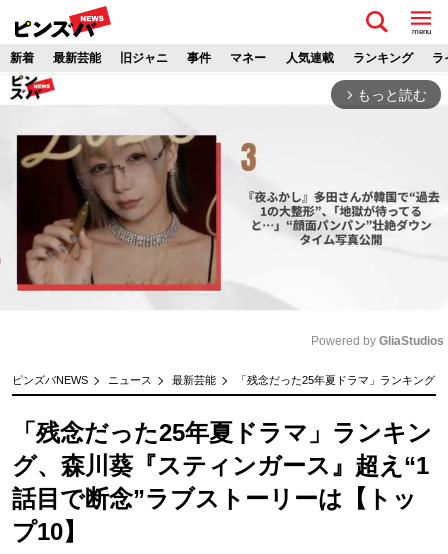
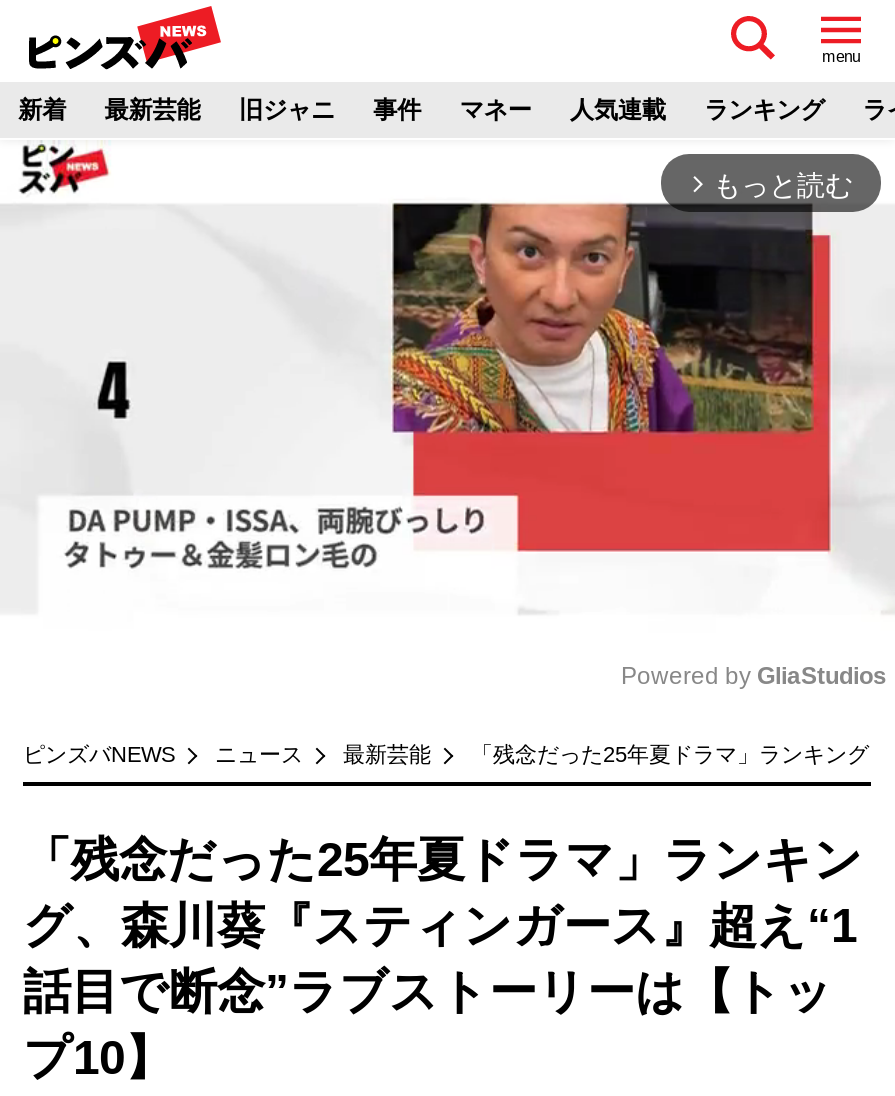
[15,105,440,304] [image] -> [31,202,875,608] [image]

